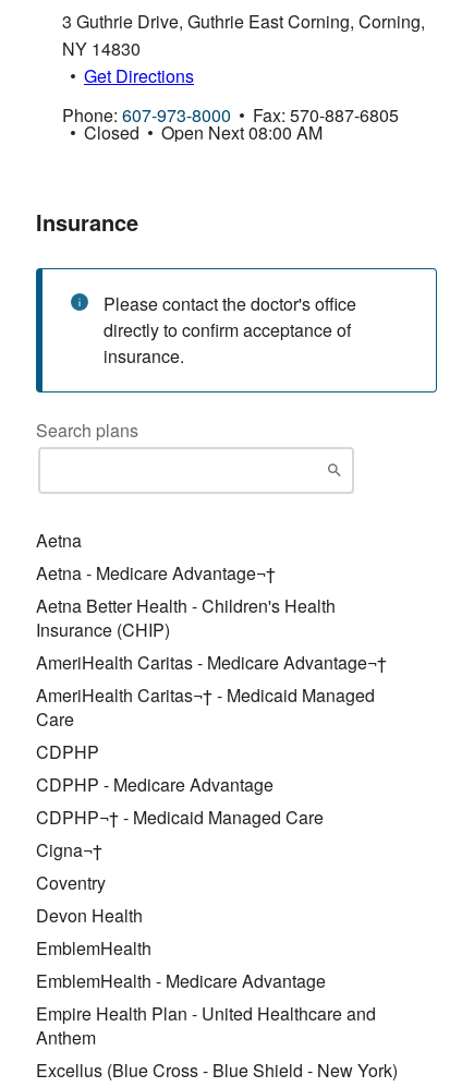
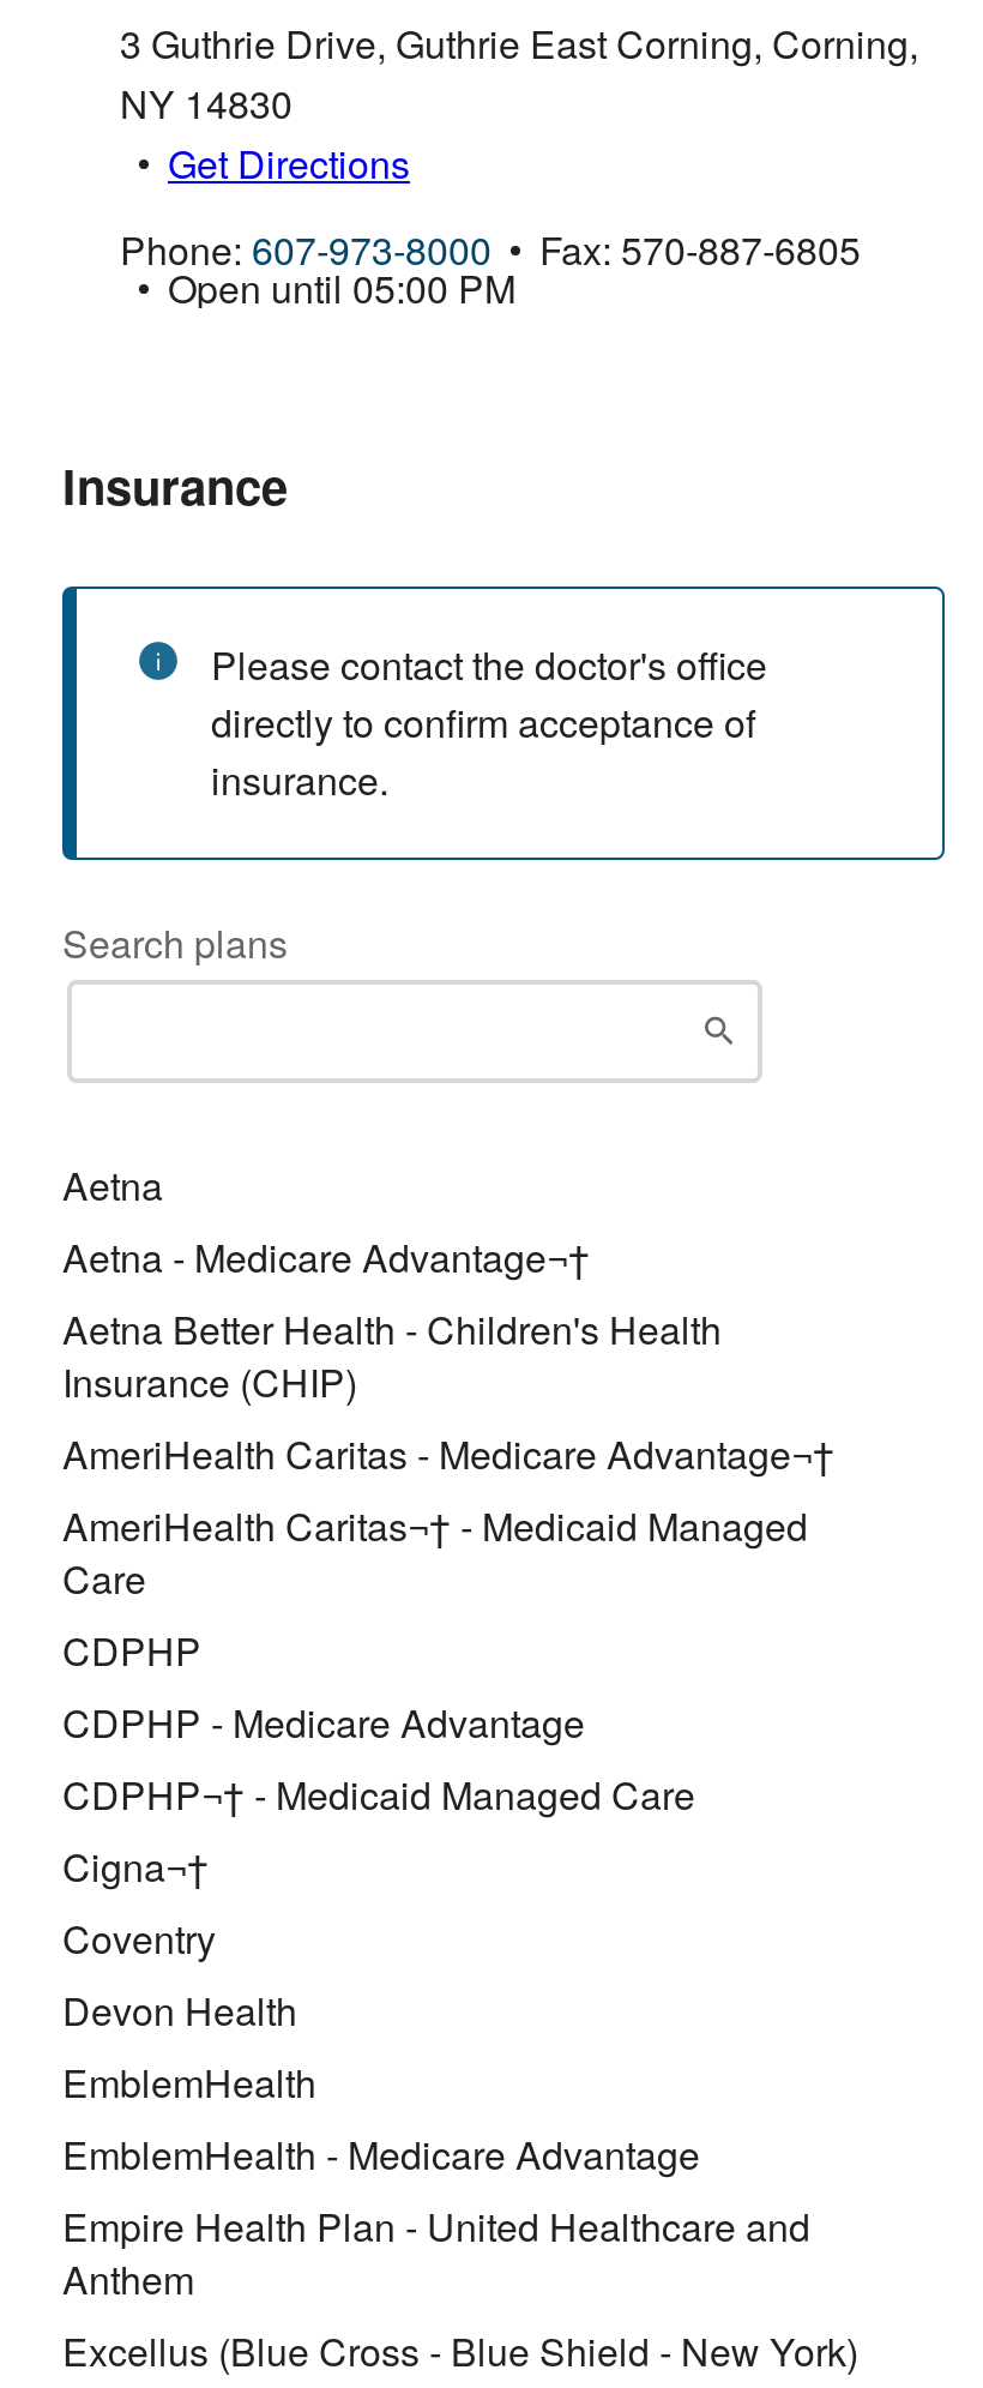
[84,119,323,144] Closed | Open Next 08:00 AM -> [168,259,515,314] Open until 05:00 PM

